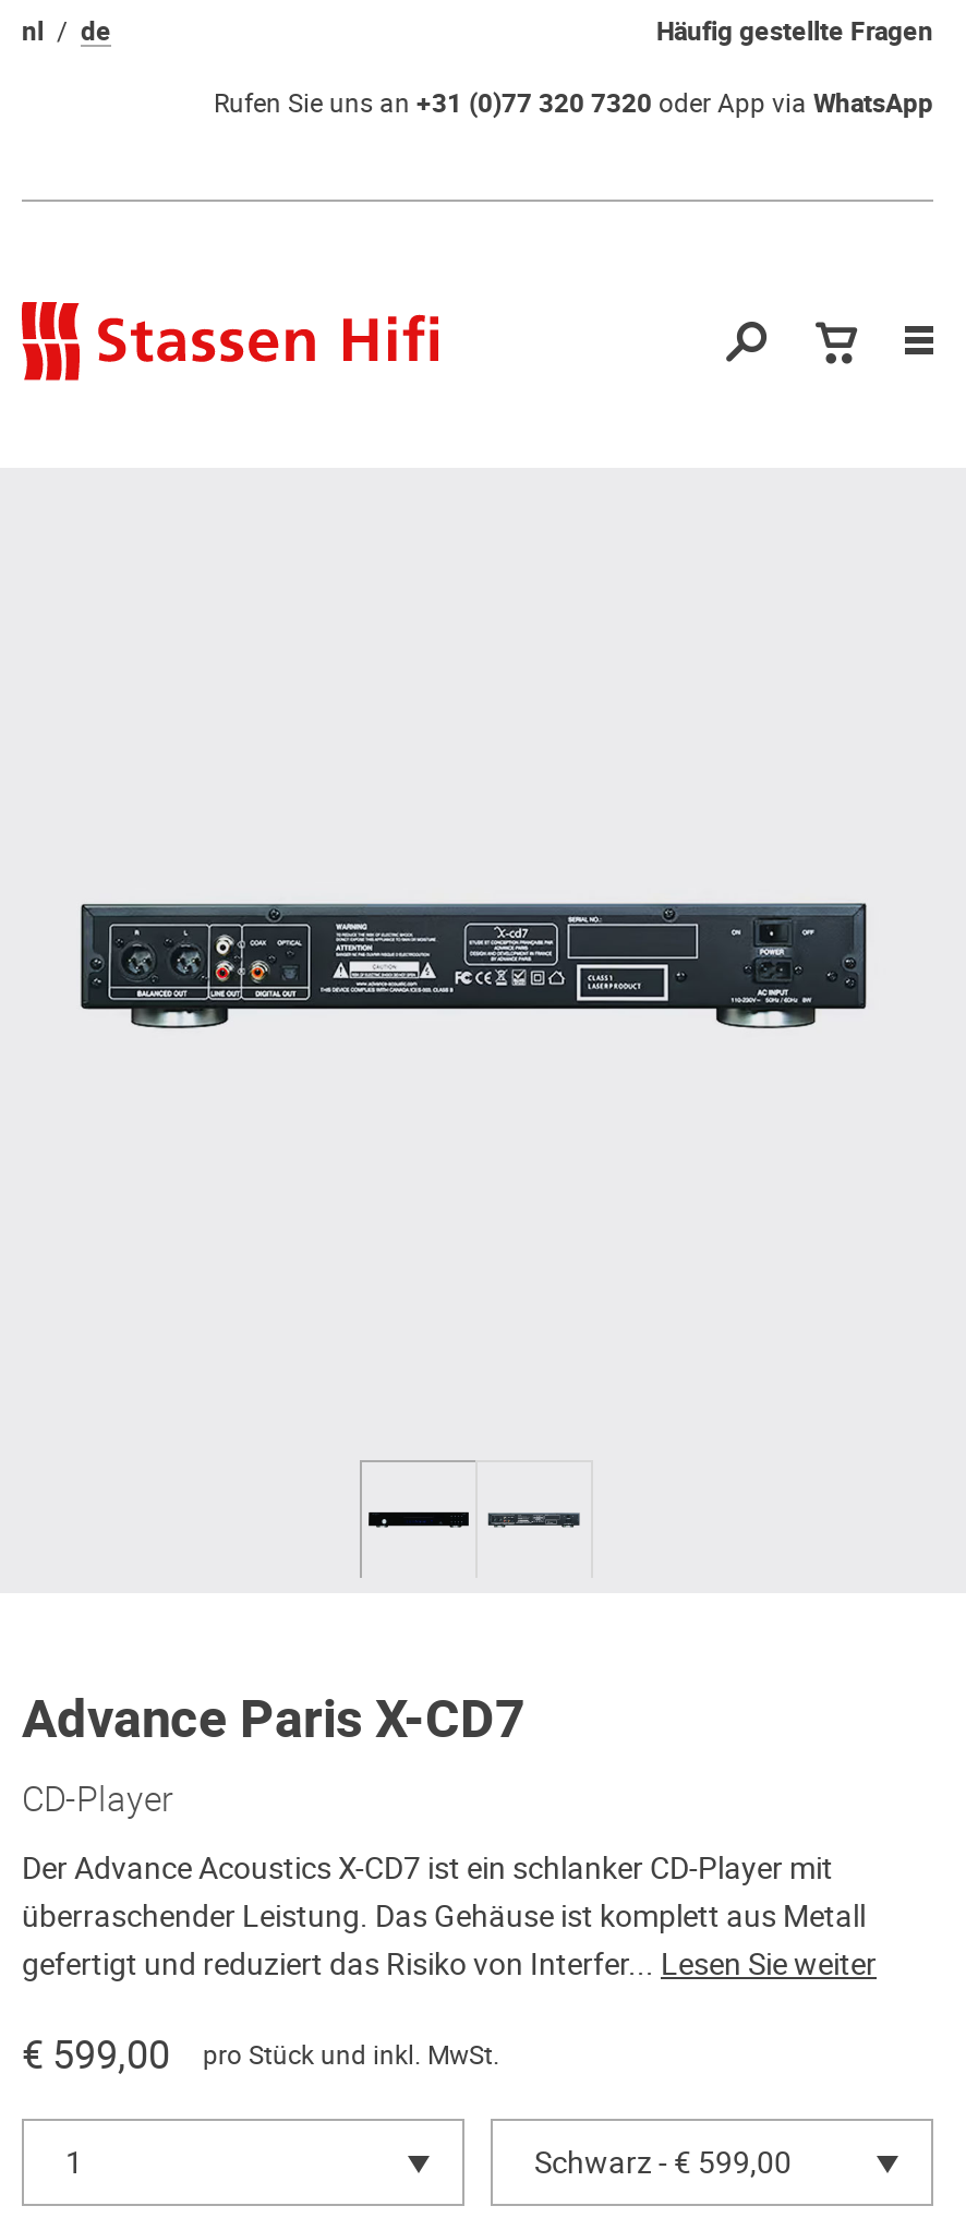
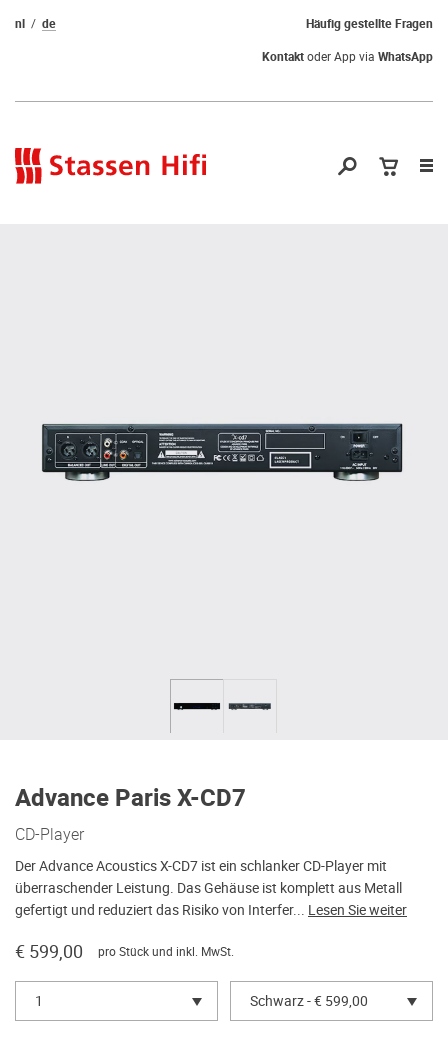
[214,84,933,123] Rufen Sie uns an +31 (0)77 320 7320 oder App via WhatsApp -> [262,48,433,66] Kontaktoder App via WhatsApp

